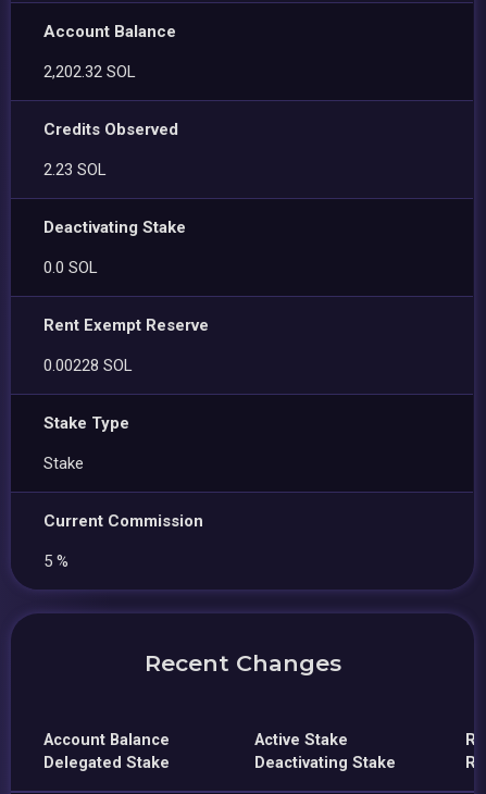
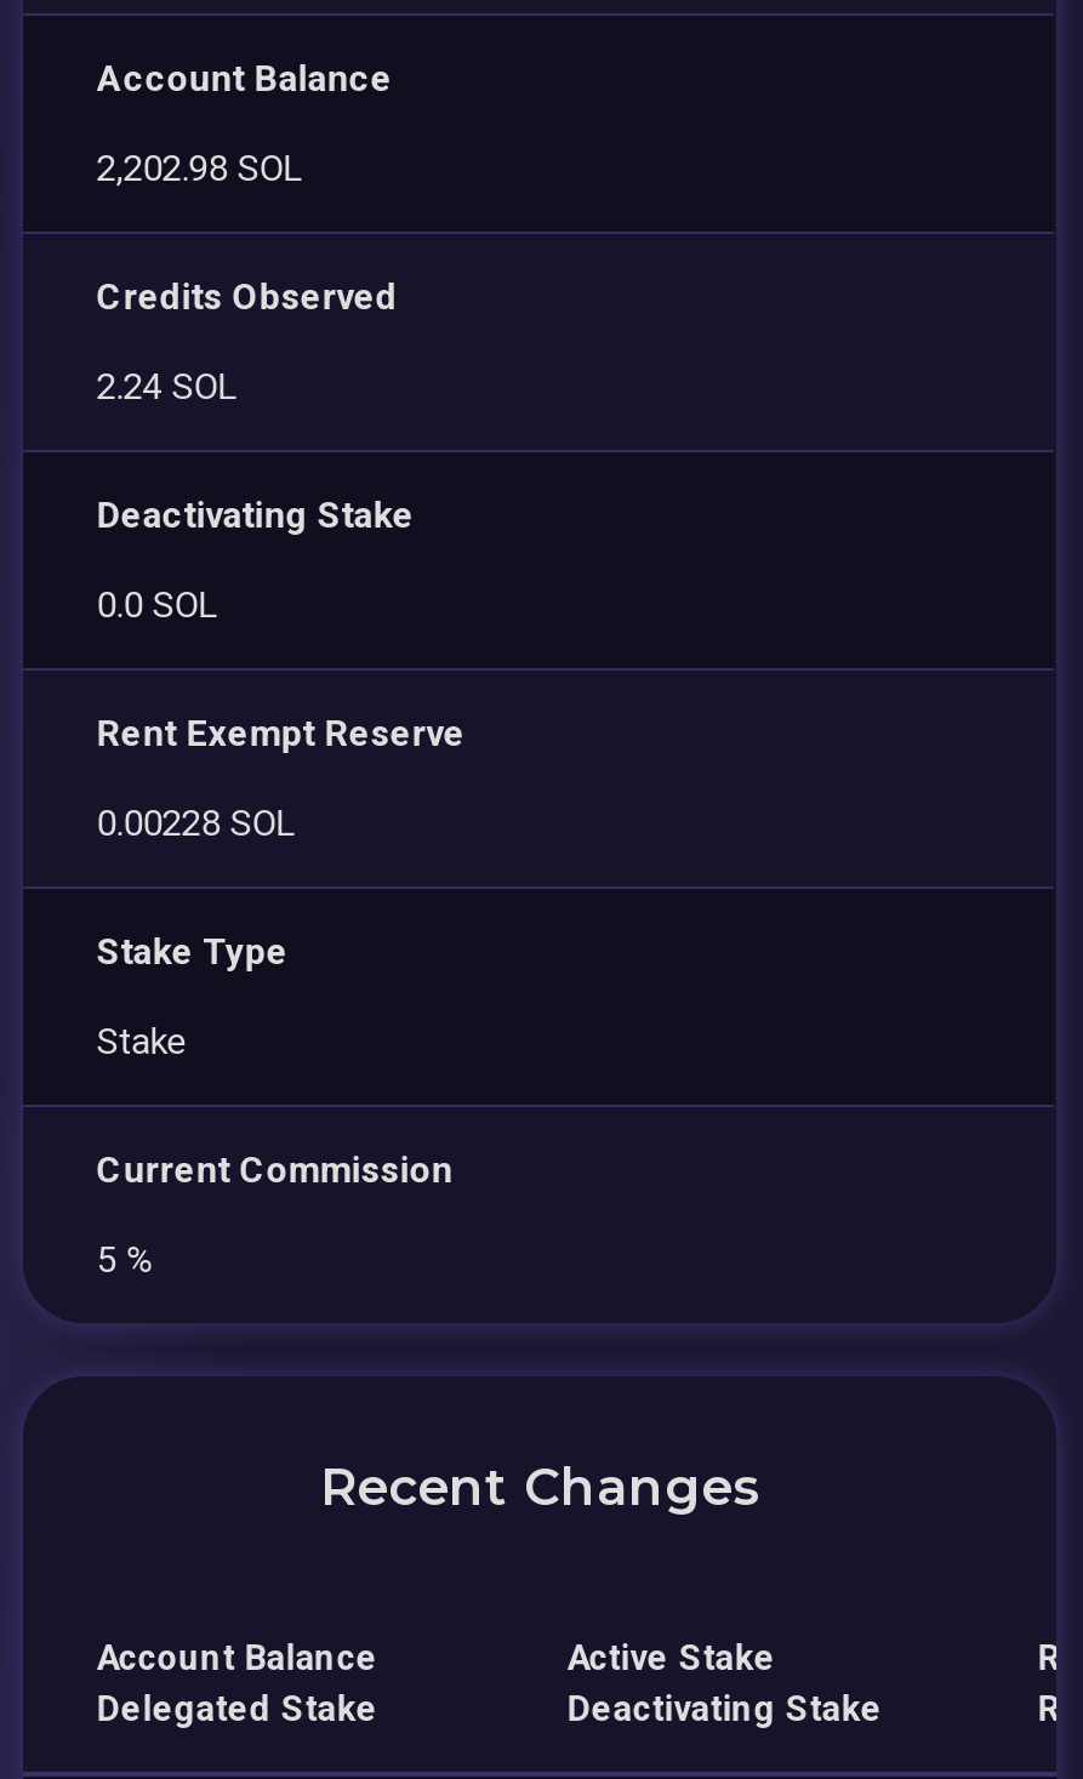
[44,61,136,81] 2,202.32 SOL -> [96,146,302,189] 2,202.98 SOL
[44,159,107,179] 2.23 SOL -> [96,364,237,407] 2.24 SOL

